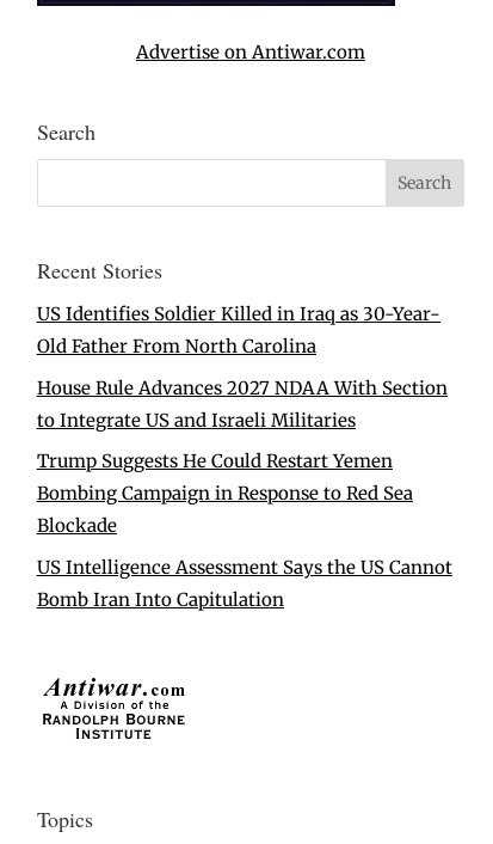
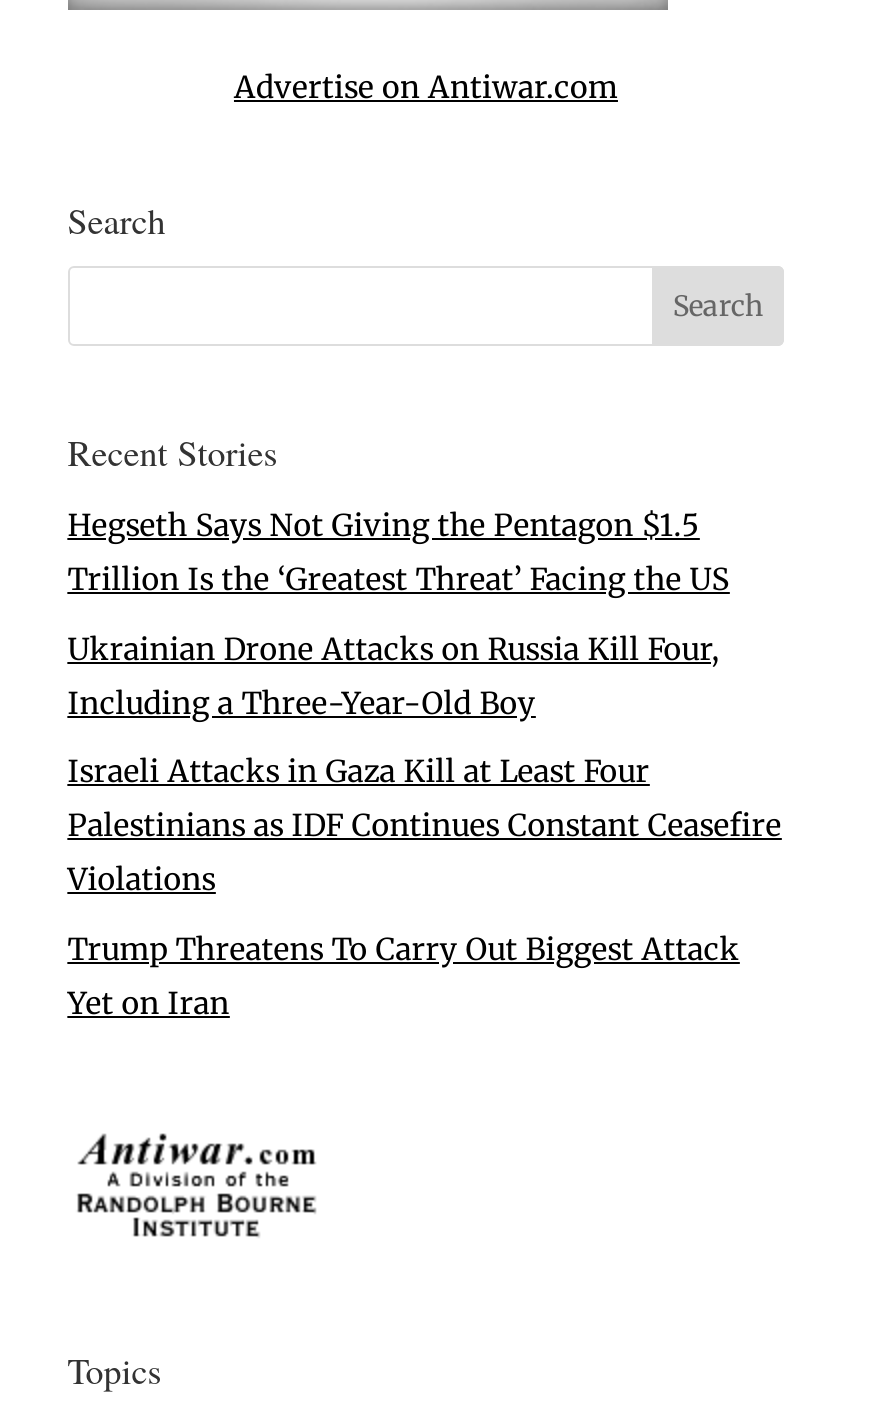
[37,303,440,358] US Identifies Soldier Killed in Iraq as 30-Year- | Old Father From North Carolina -> [68,506,730,598] Hegseth Says Not Giving the Pentagon $1.5 | Trillion Is the ‘Greatest Threat’ Facing the US
[37,376,447,431] House Rule Advances 2027 NDAA With Section | to Integrate US and Israeli Militaries -> [68,629,720,721] Ukrainian Drone Attacks on Russia Kill Four, | Including a Three-Year-Old Boy
[37,450,413,537] Trump Suggests He Could Restart Yemen | Bombing Campaign in Response to Red Sea | Blockade -> [68,752,782,898] Israeli Attacks in Gaza Kill at Least Four | Palestinians as IDF Continues Constant Ceasefire | Violations
[37,556,452,611] US Intelligence Assessment Says the US Cannot | Bomb Iran Into Capitulation -> [68,929,740,1021] Trump Threatens To Carry Out Biggest Attack | Yet on Iran

